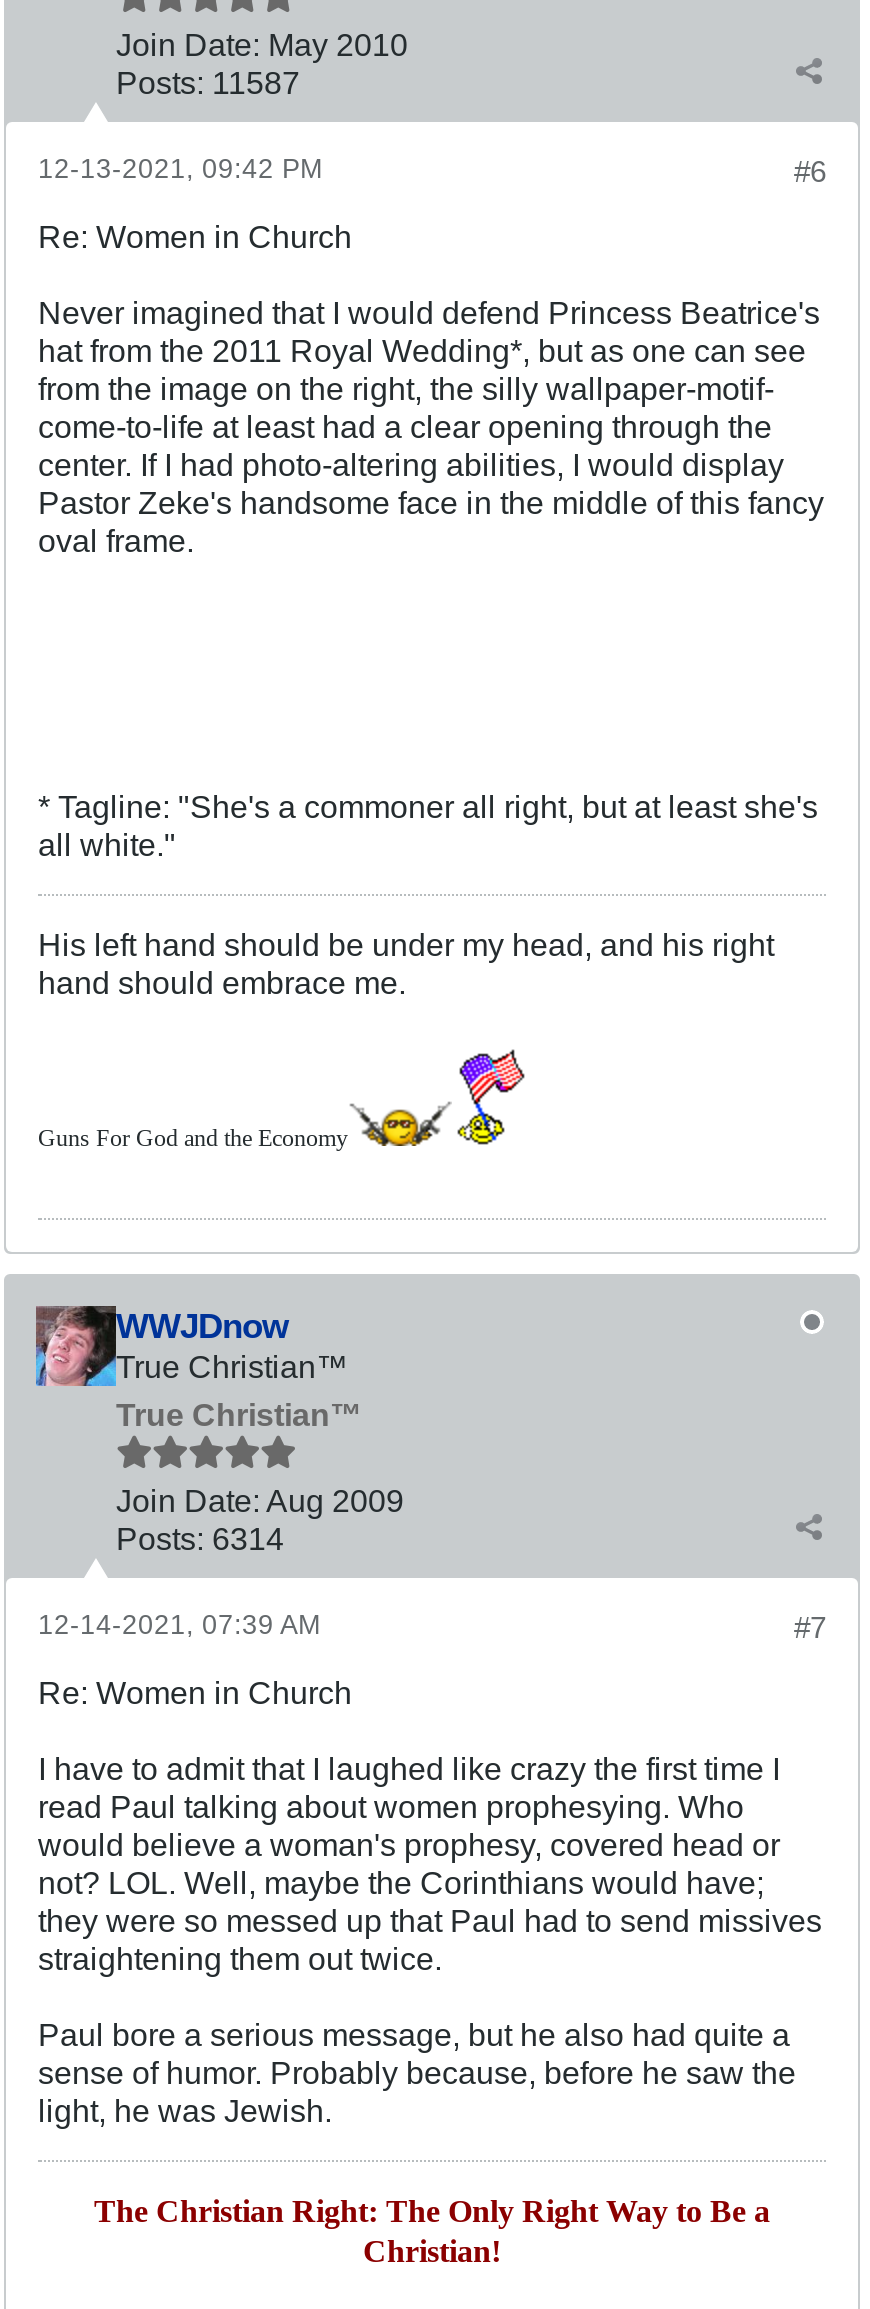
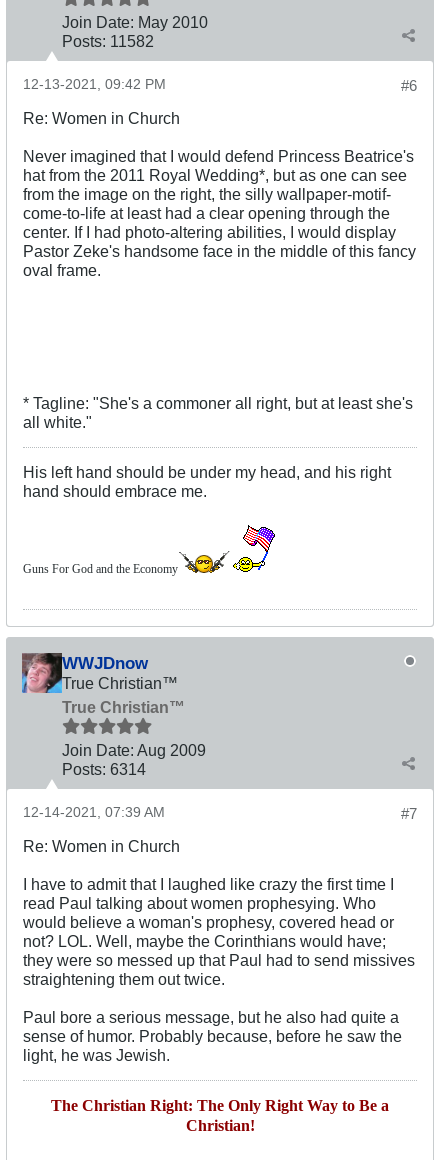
[116,63,300,99] Posts: 11587 -> [62,31,154,49] Posts: 11582
[458,1048,542,1142] [image] -> [234,524,276,571] [image]

